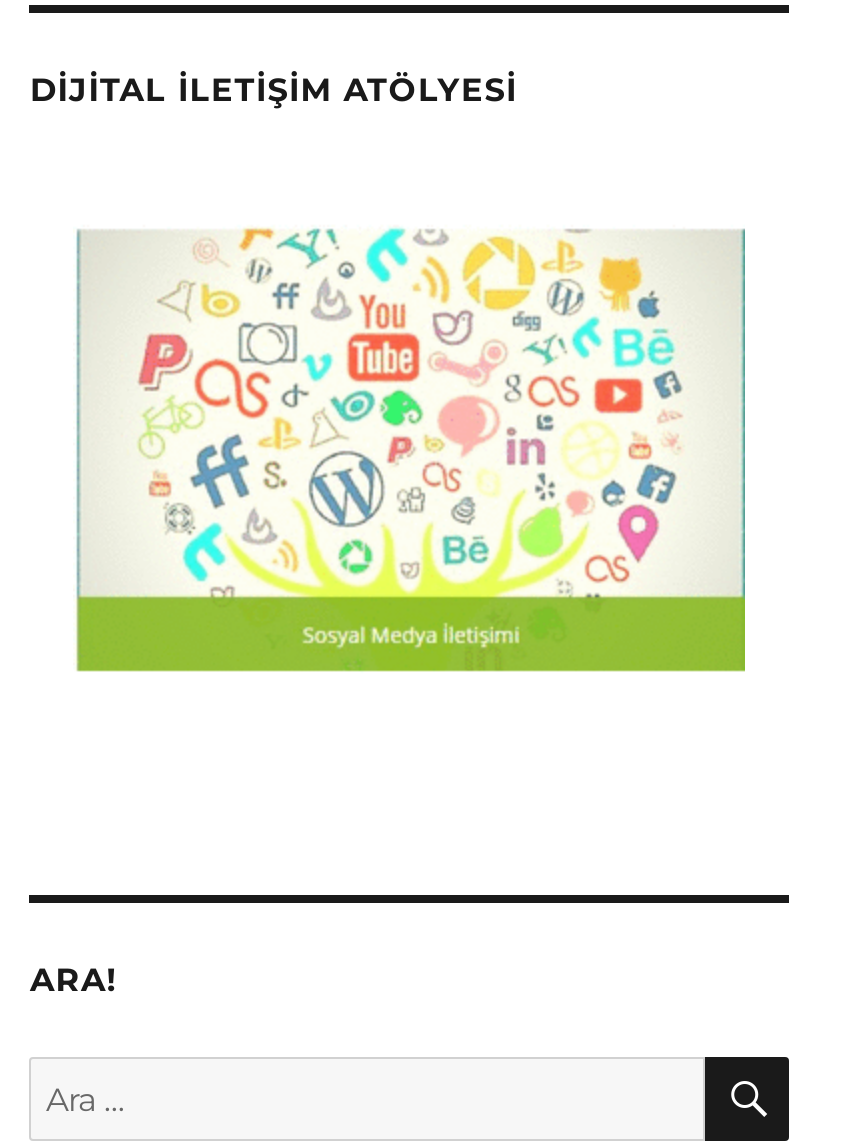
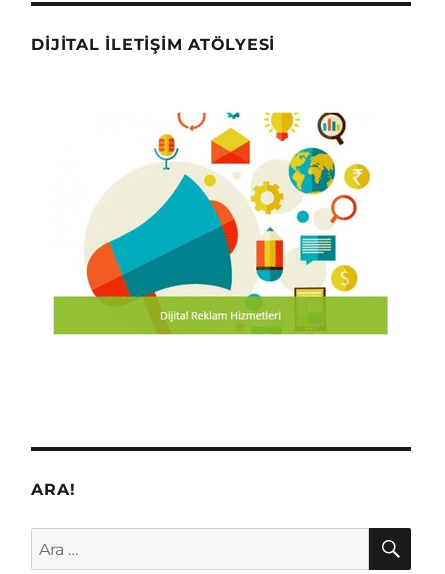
[75,225,747,673] [image] -> [54,111,389,335] [image]

